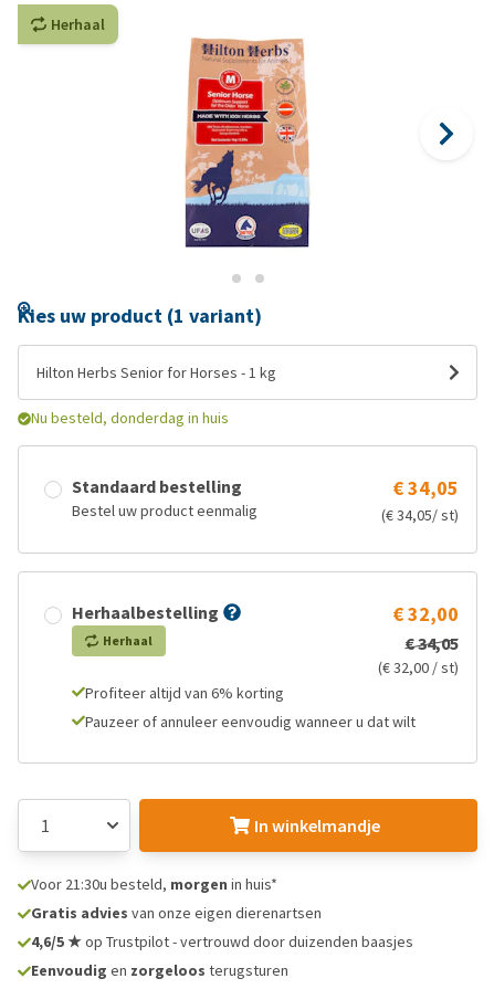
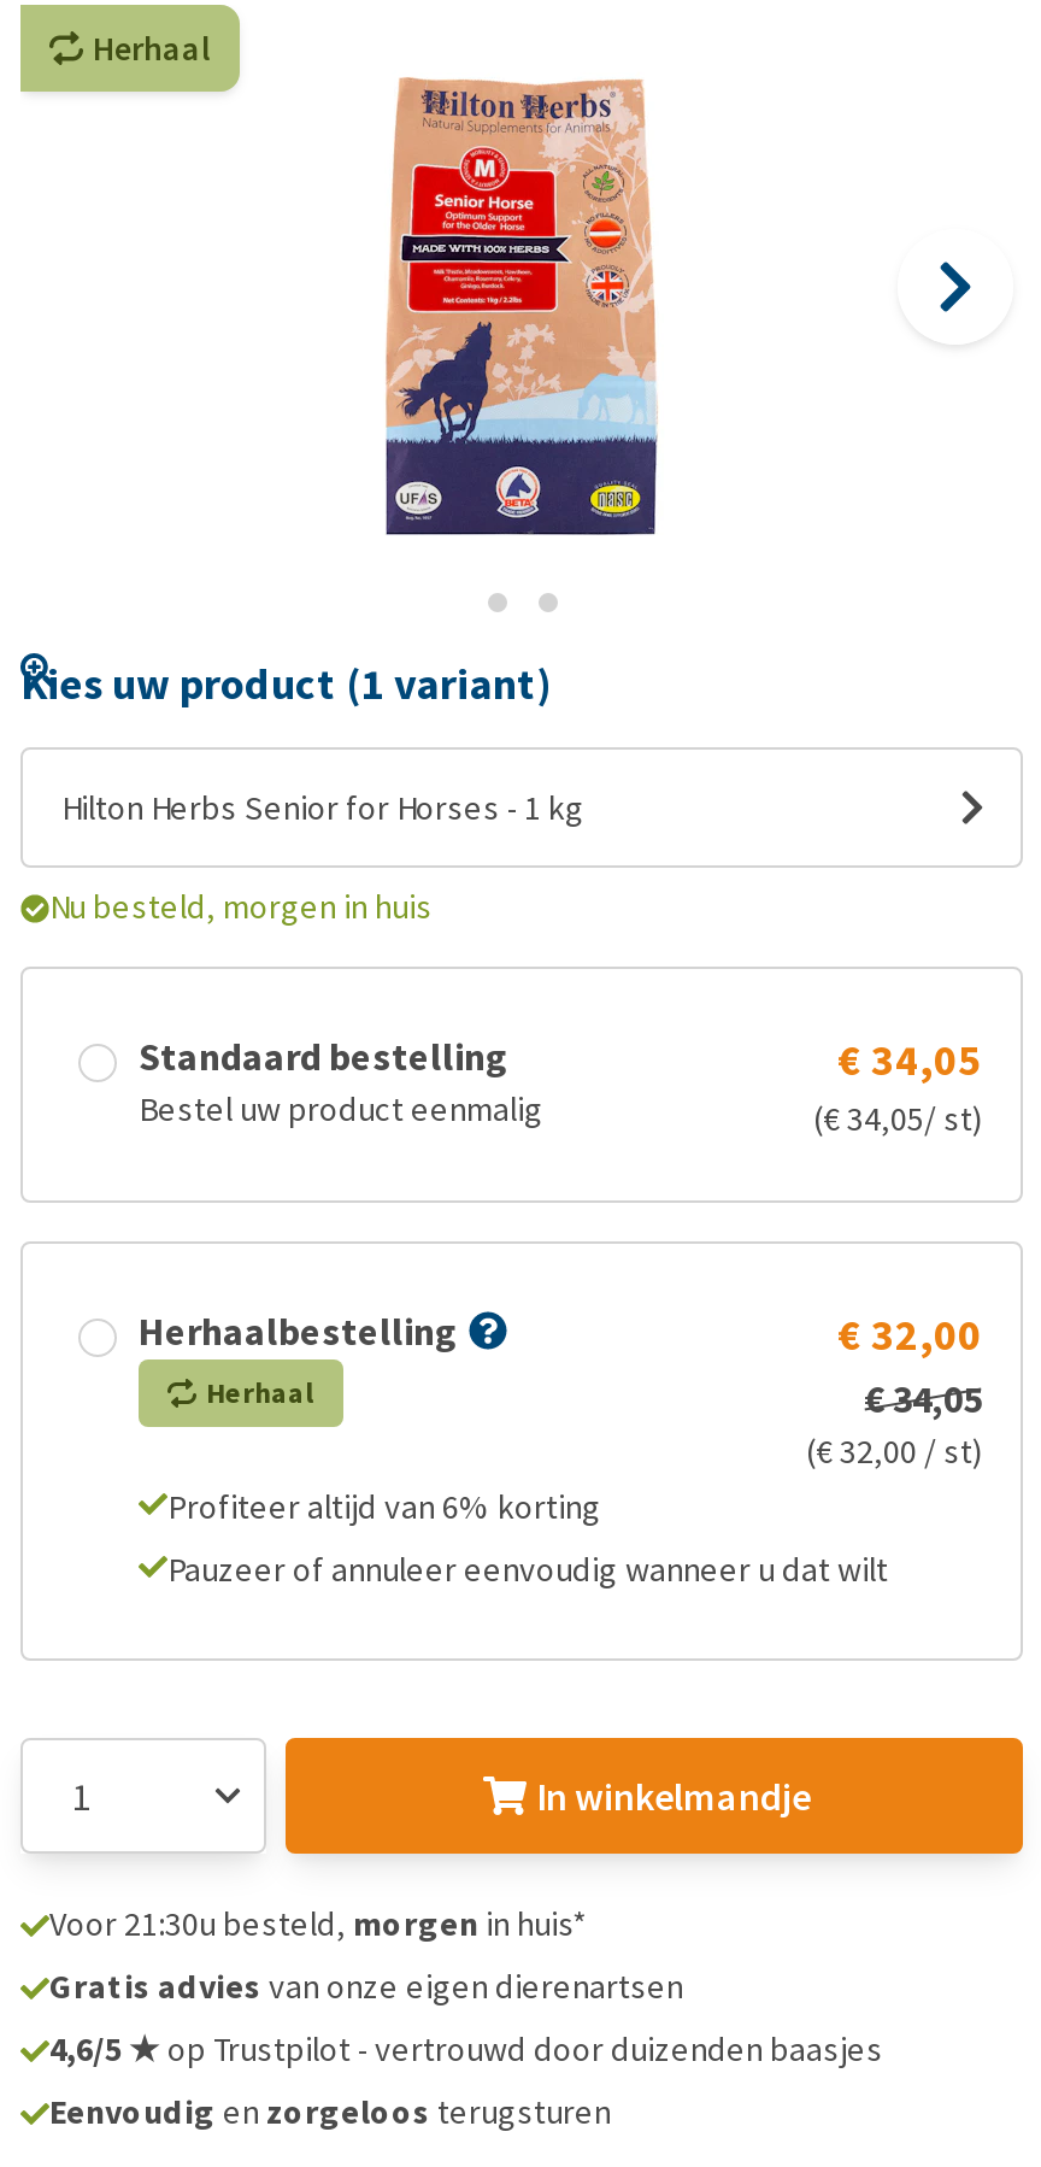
[31,408,229,428] Nu besteld, donderdag in huis -> [49,885,433,928] Nu besteld, morgen in huis

